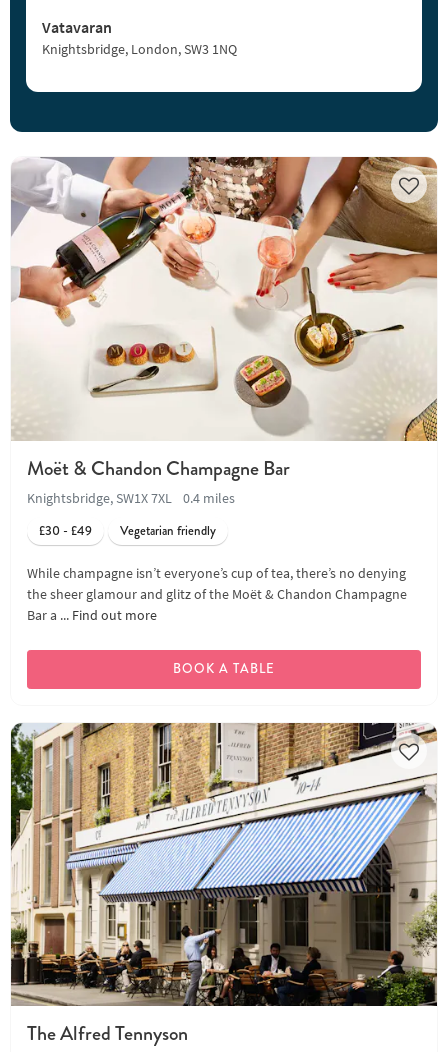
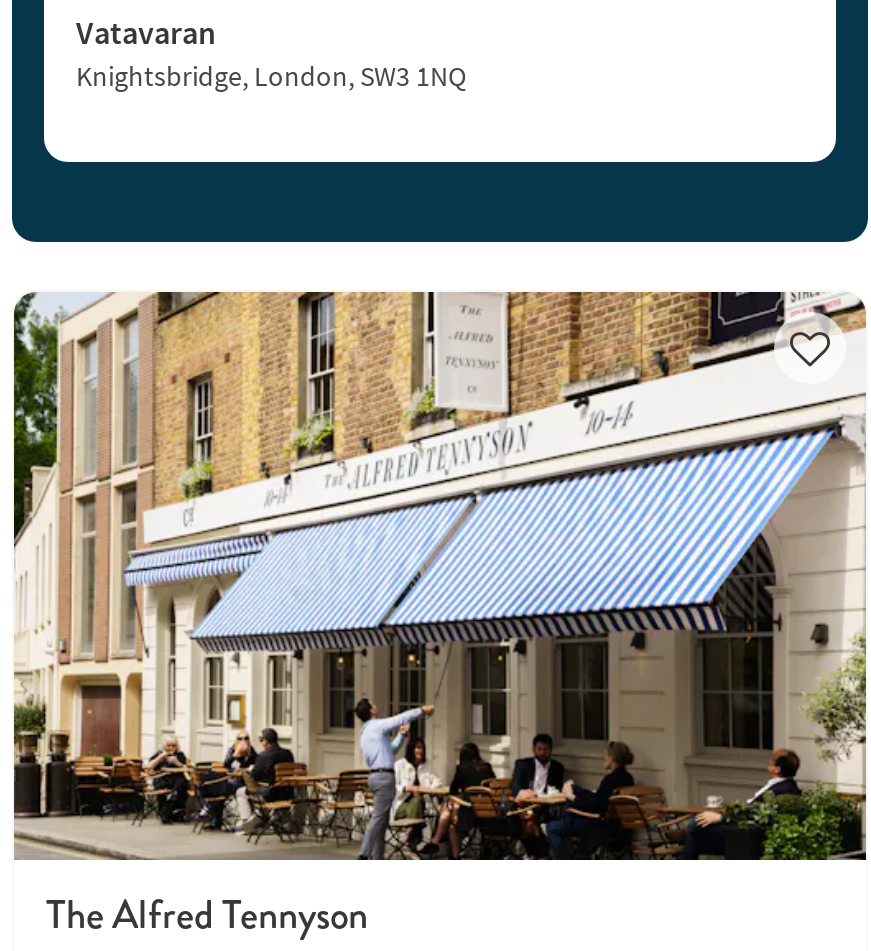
[11,156,438,678] [image] | Moët & Chandon Champagne Bar | Knightsbridge, SW1X 7XL | 0.4 miles | £30 - £49 | Vegetarian friendly | While champagne isn’t everyone’s cup of tea, there’s no denying | the sheer glamour and glitz of the Moët & Chandon Champagne | Bar a ... Find out more | BOOK A TABLE -> none

